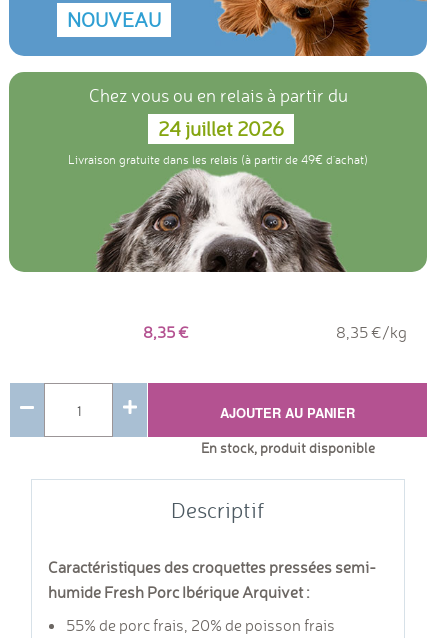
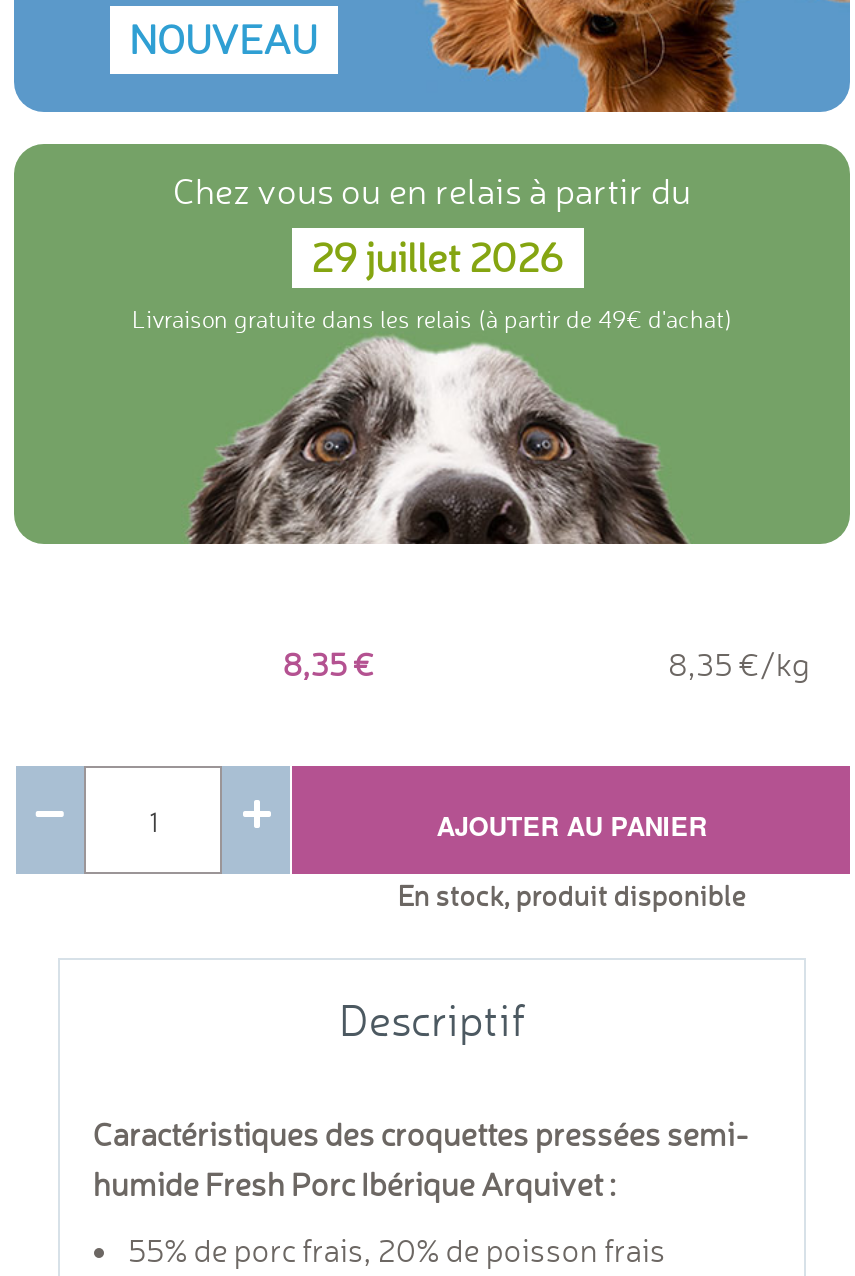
[157,116,283,141] 24 juillet 2026 -> [311,233,563,283] 29 juillet 2026

